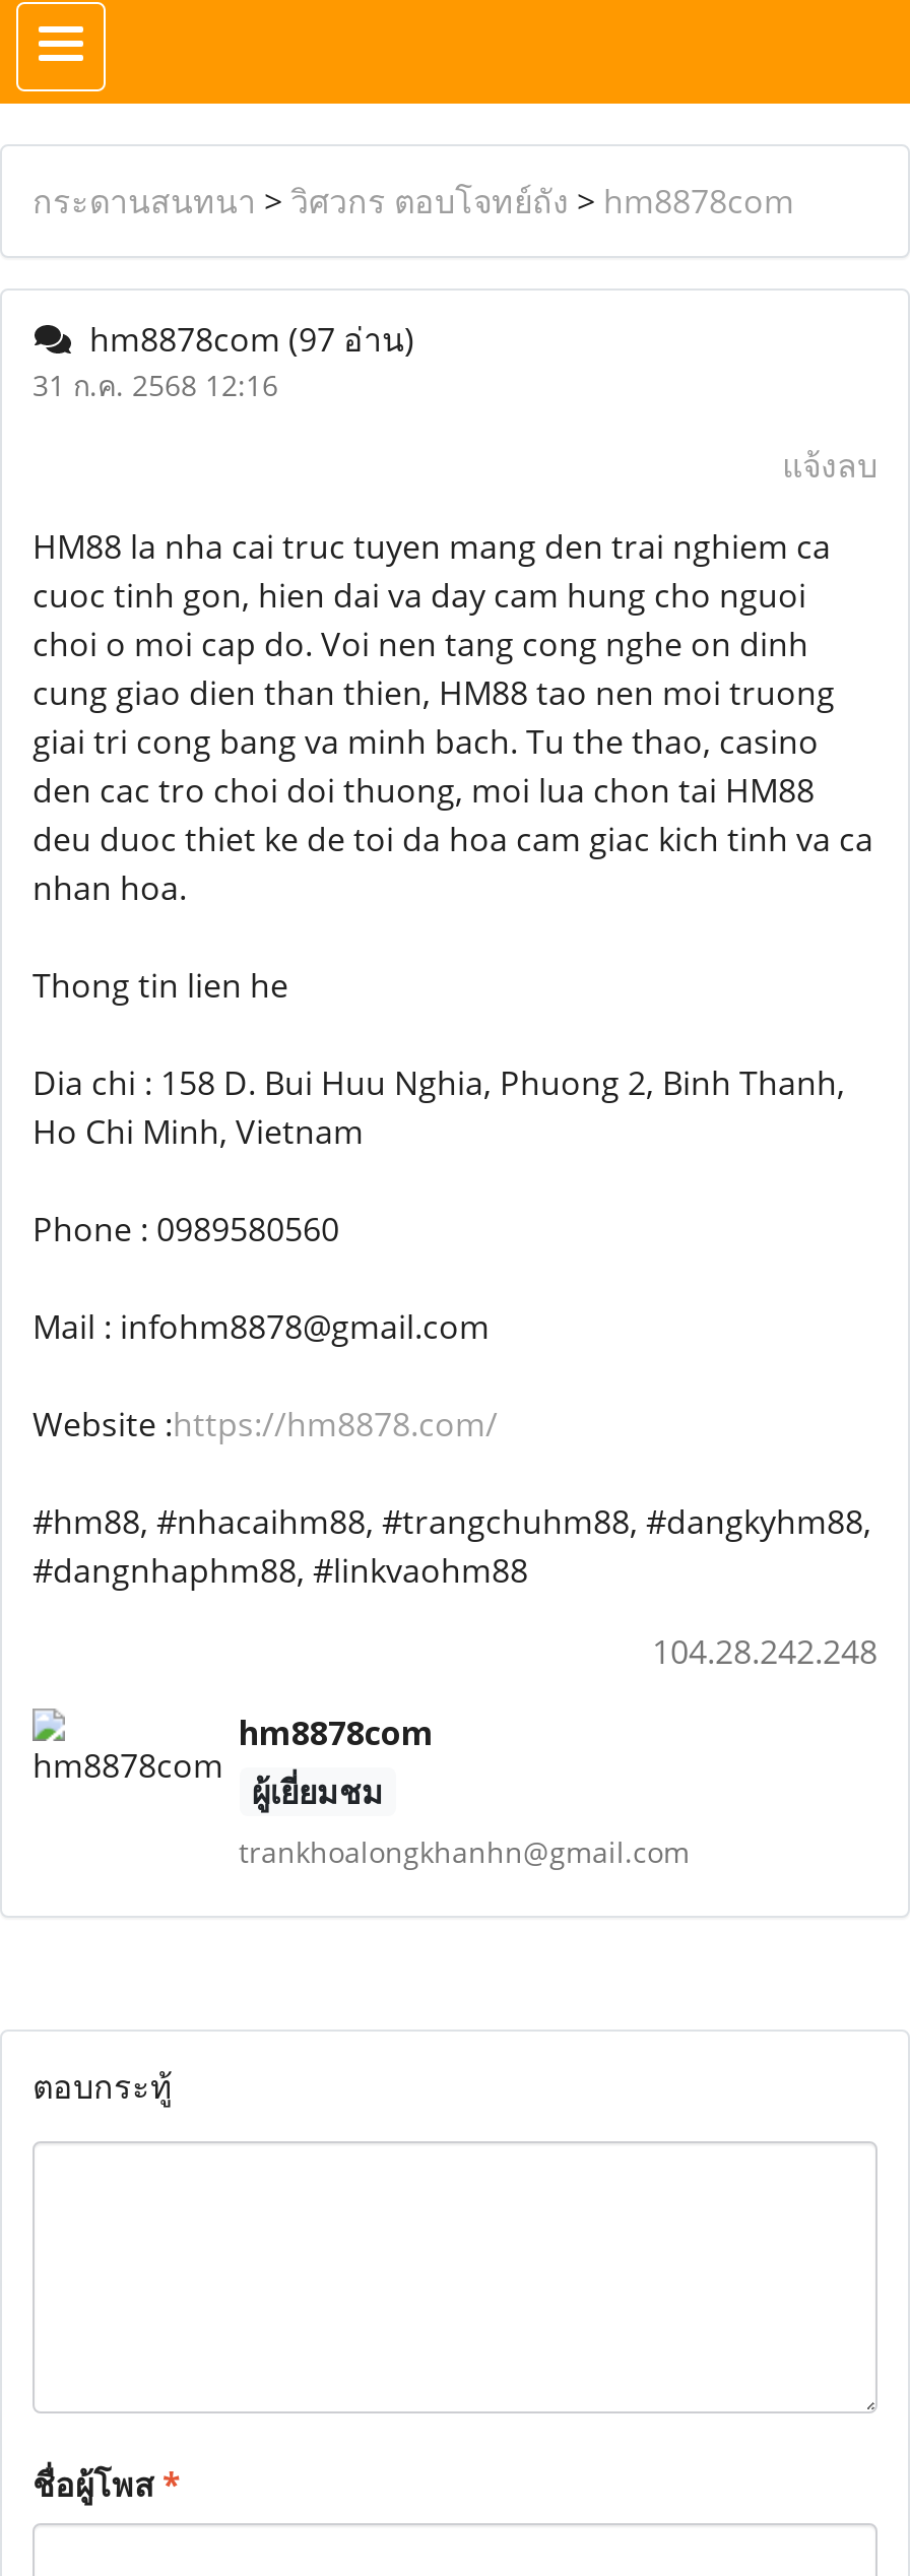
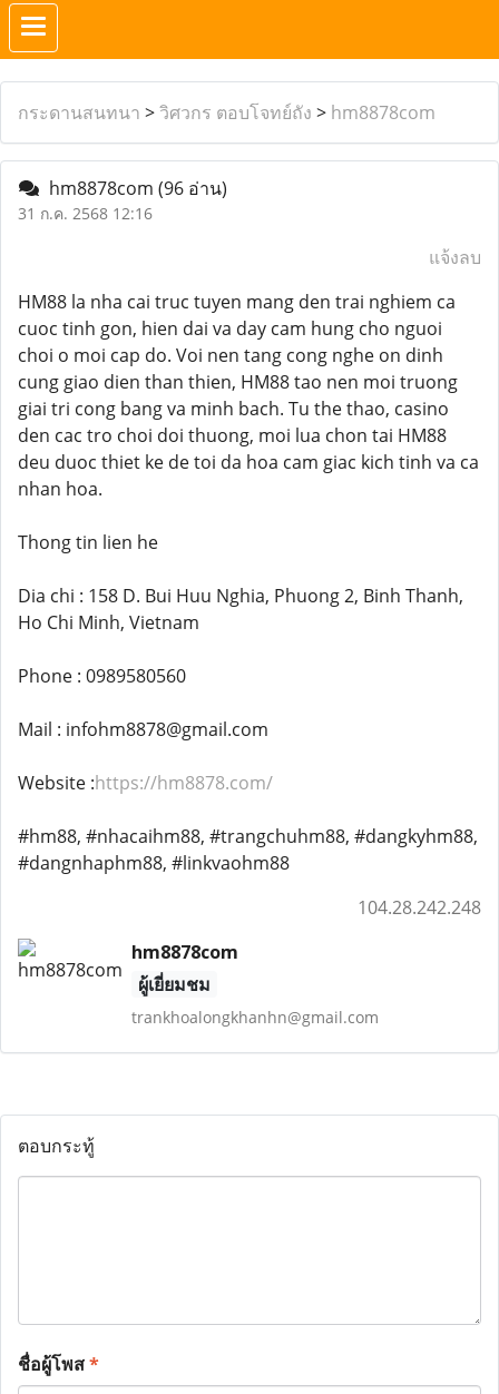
[73,317,414,362] hm8878com (97 อ่าน) -> [40,176,227,200] hm8878com (96 อ่าน)

